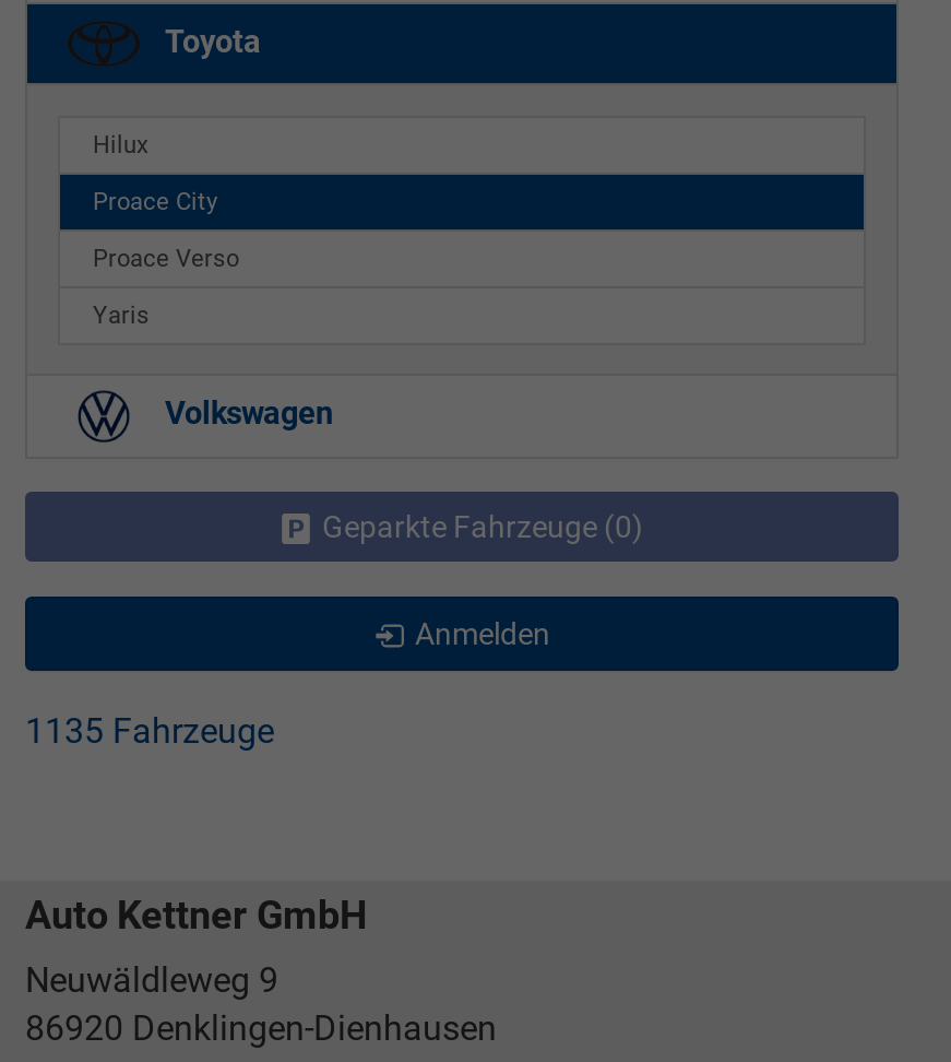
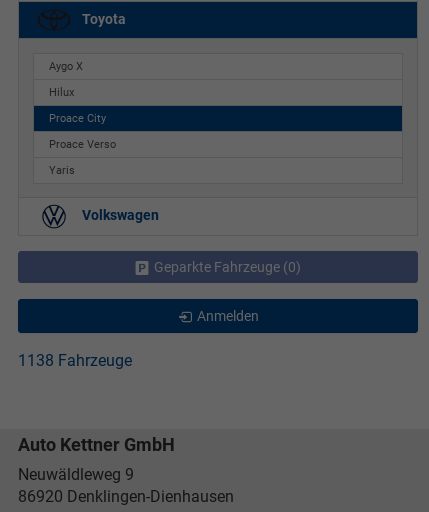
none -> [49,60,83,73] Aygo X
[25,710,274,751] 1135 Fahrzeuge -> [18,351,132,370] 1138 Fahrzeuge

